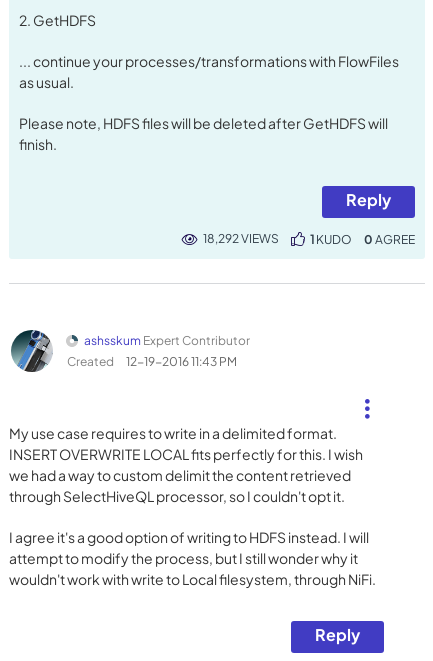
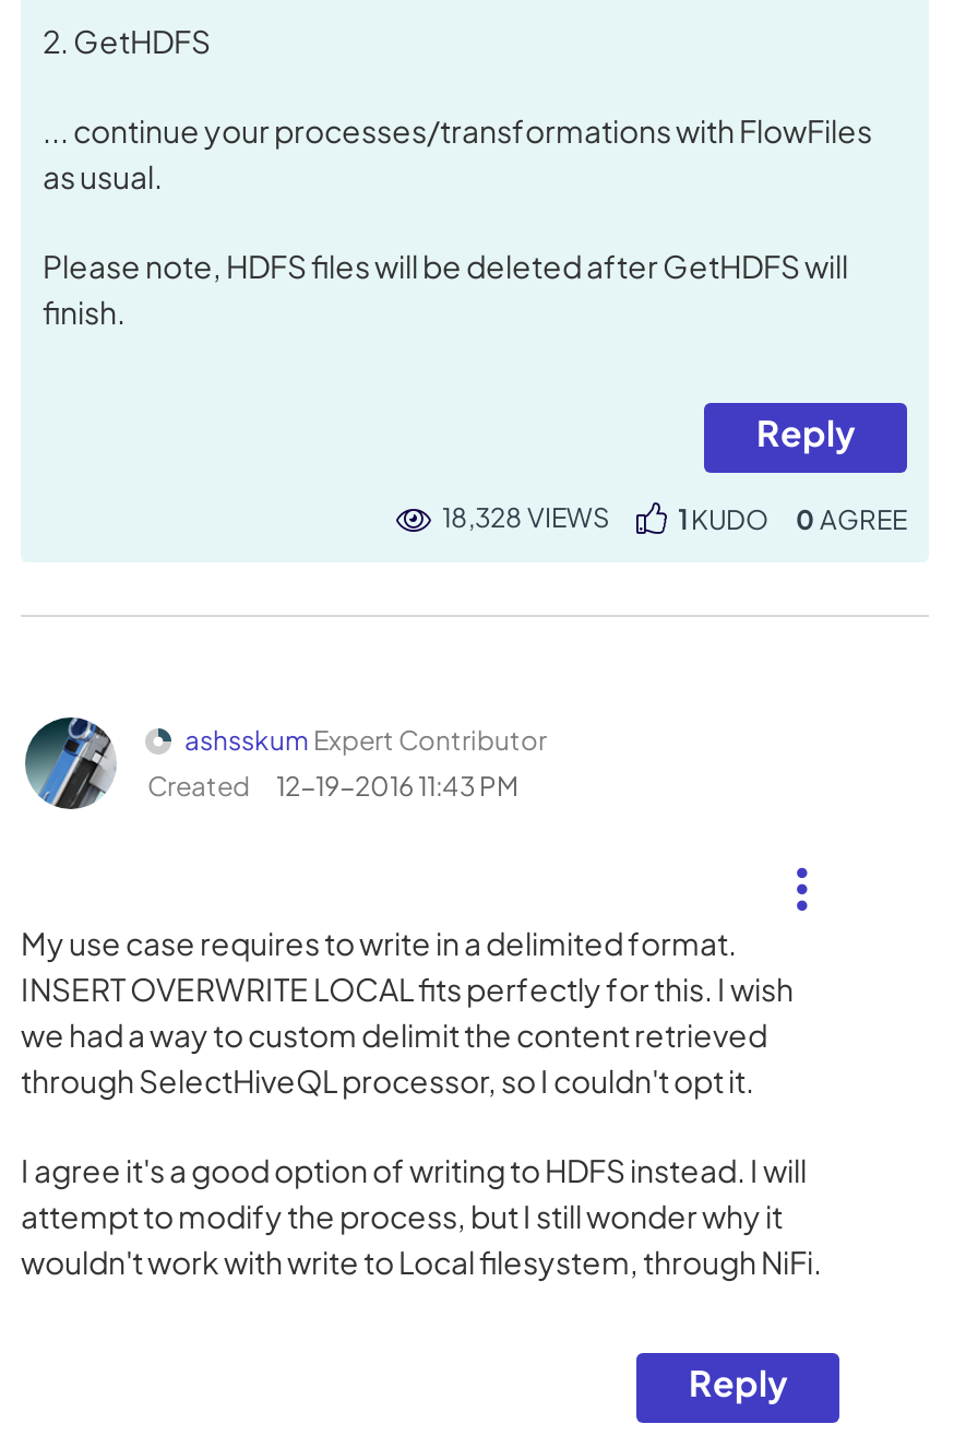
[203,231,279,246] 18,292 VIEWS -> [442,502,610,534] 18,328 VIEWS

